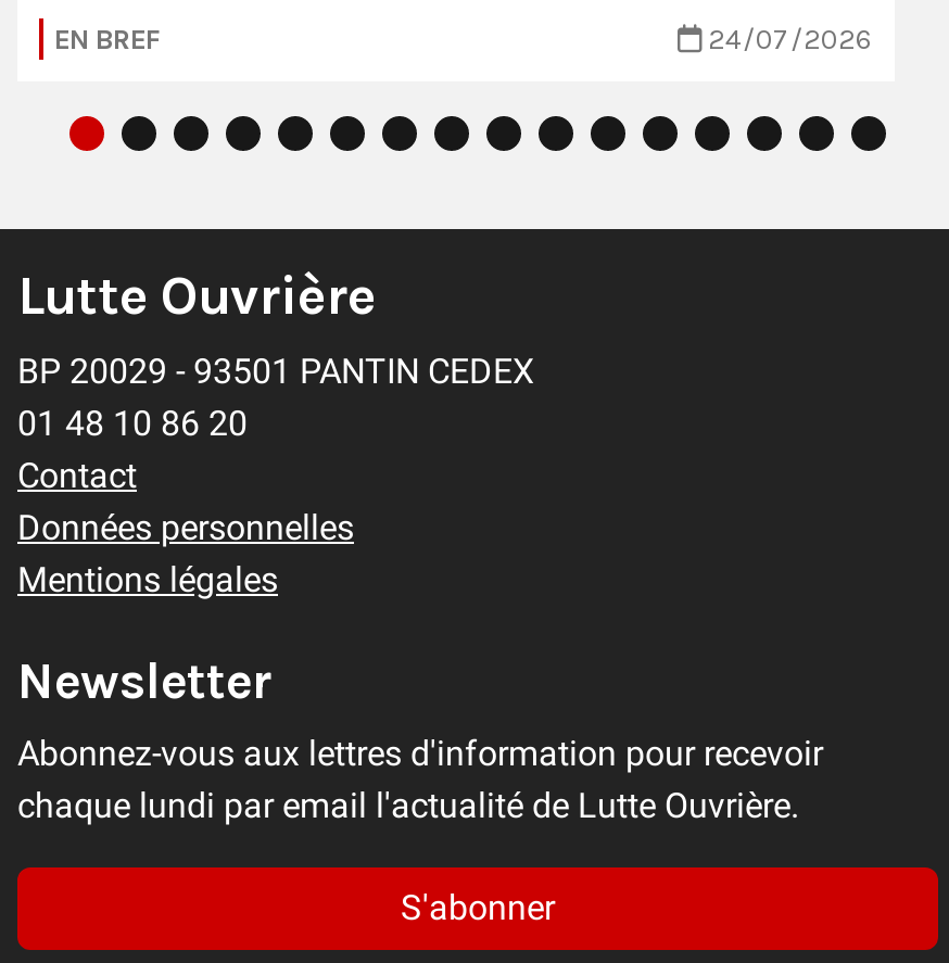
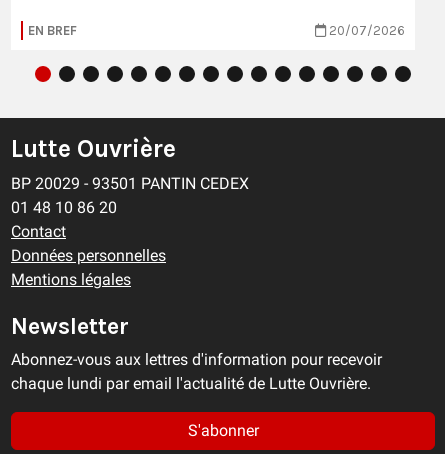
[701,22,873,55] 24/07/2026 -> [326,23,405,38] 20/07/2026

